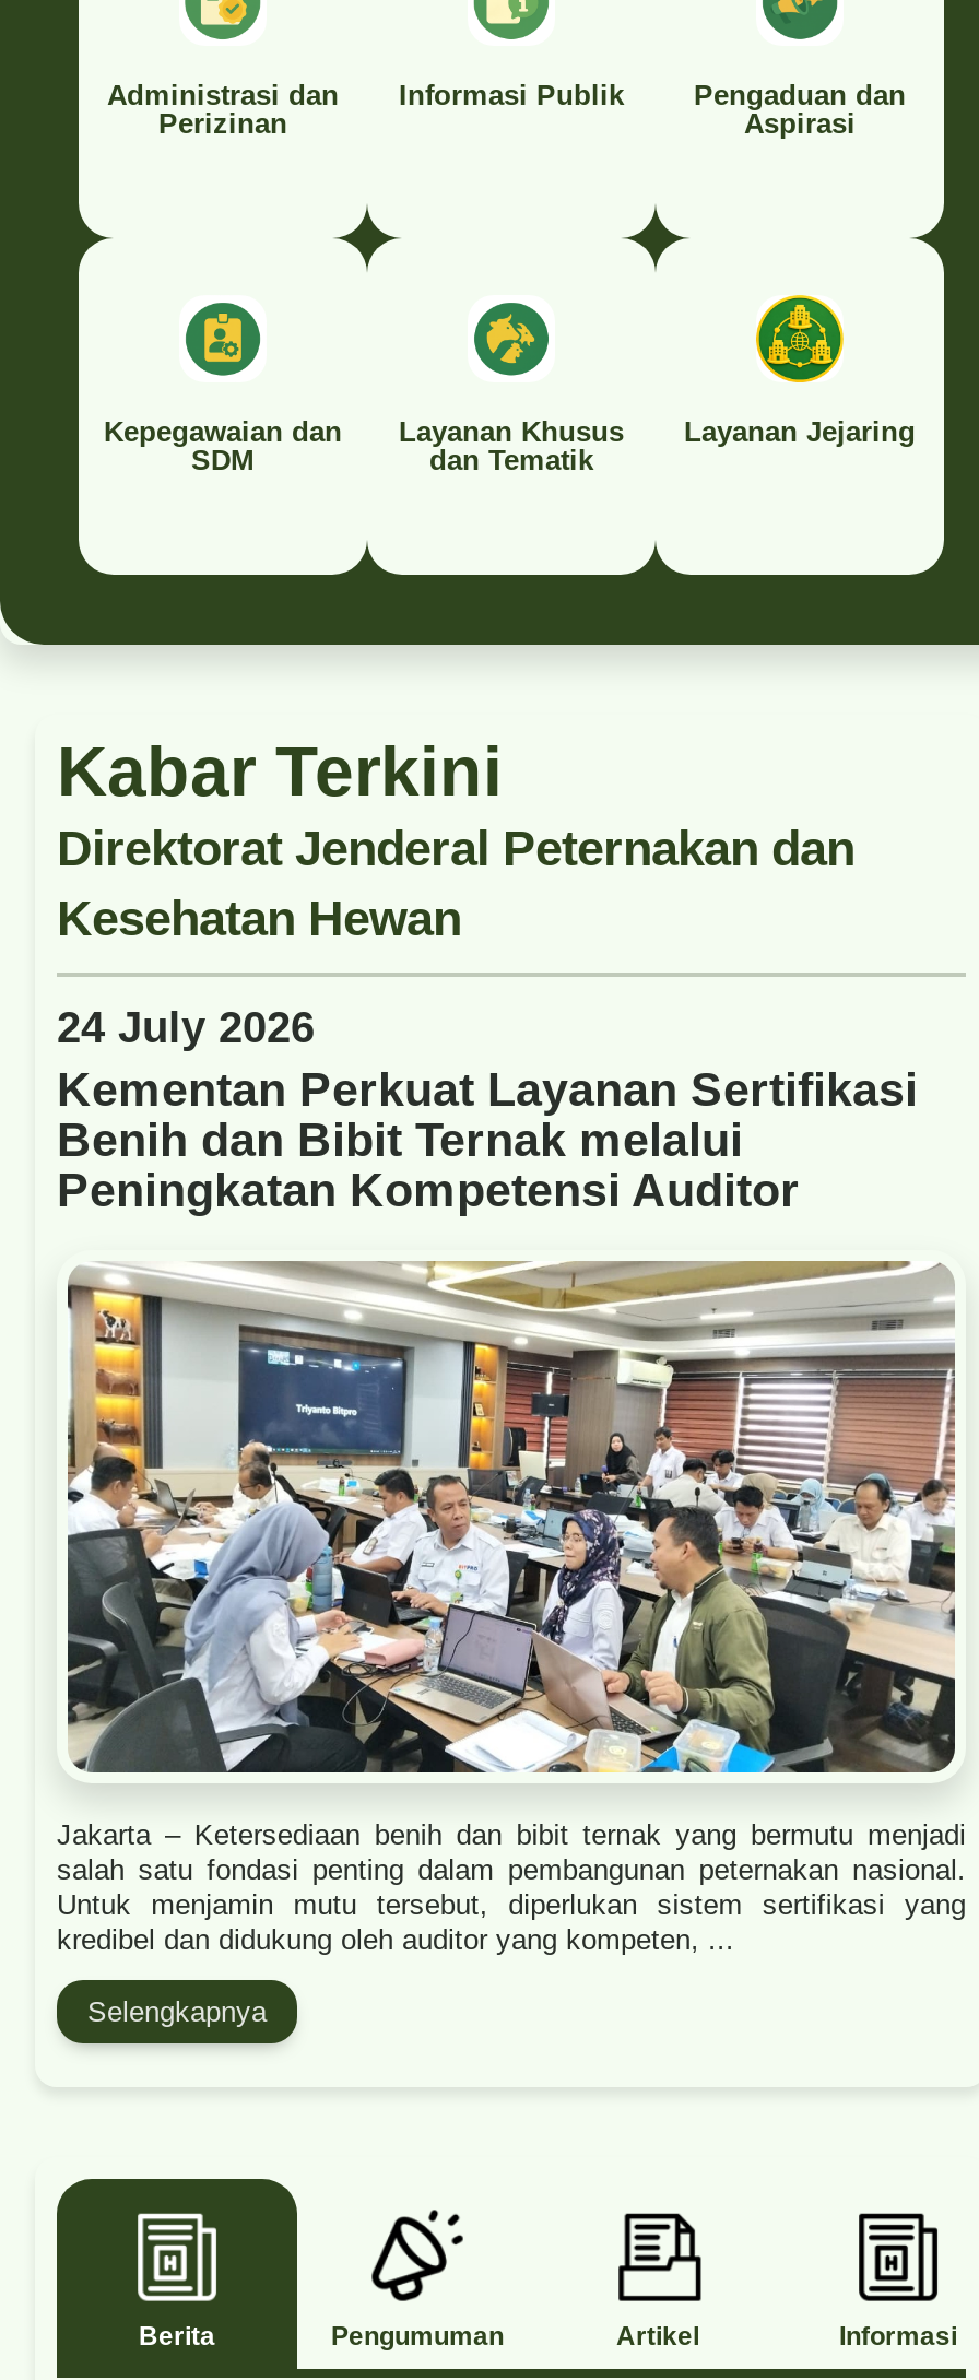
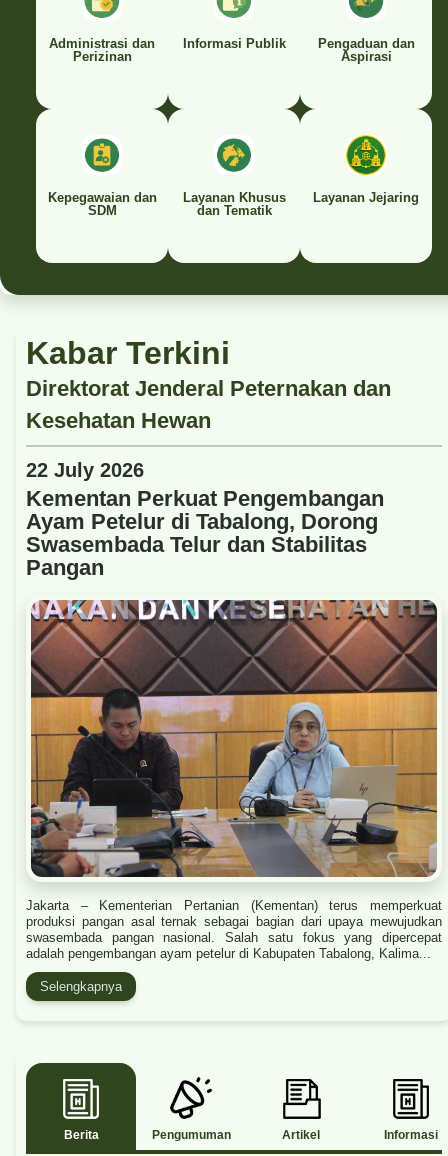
[57,1003,918,1217] 24 July 2026 | Kementan Perkuat Layanan Sertifikasi | Benih dan Bibit Ternak melalui | Peningkatan Kompetensi Auditor -> [26,459,384,580] 22 July 2026 | Kementan Perkuat Pengembangan | Ayam Petelur di Tabalong, Dorong | Swasembada Telur dan Stabilitas | Pangan
[66,1259,957,1775] [image] -> [30,599,438,825] [image]
[57,1818,966,1956] Jakarta – Ketersediaan benih dan bibit ternak yang bermutu menjadi | salah satu fondasi penting dalam pembangunan peternakan nasional. | Untuk menjamin mutu tersebut, diperlukan sistem sertifikasi yang | kredibel dan didukung oleh auditor yang kompeten, ... -> [26,898,442,961] Jakarta – Kementerian Pertanian (Kementan) terus memperkuat | produksi pangan asal ternak sebagai bagian dari upaya mewujudkan | swasembada pangan nasional. Salah satu fokus yang dipercepat | adalah pengembangan ayam petelur di Kabupaten Tabalong, Kalima...

